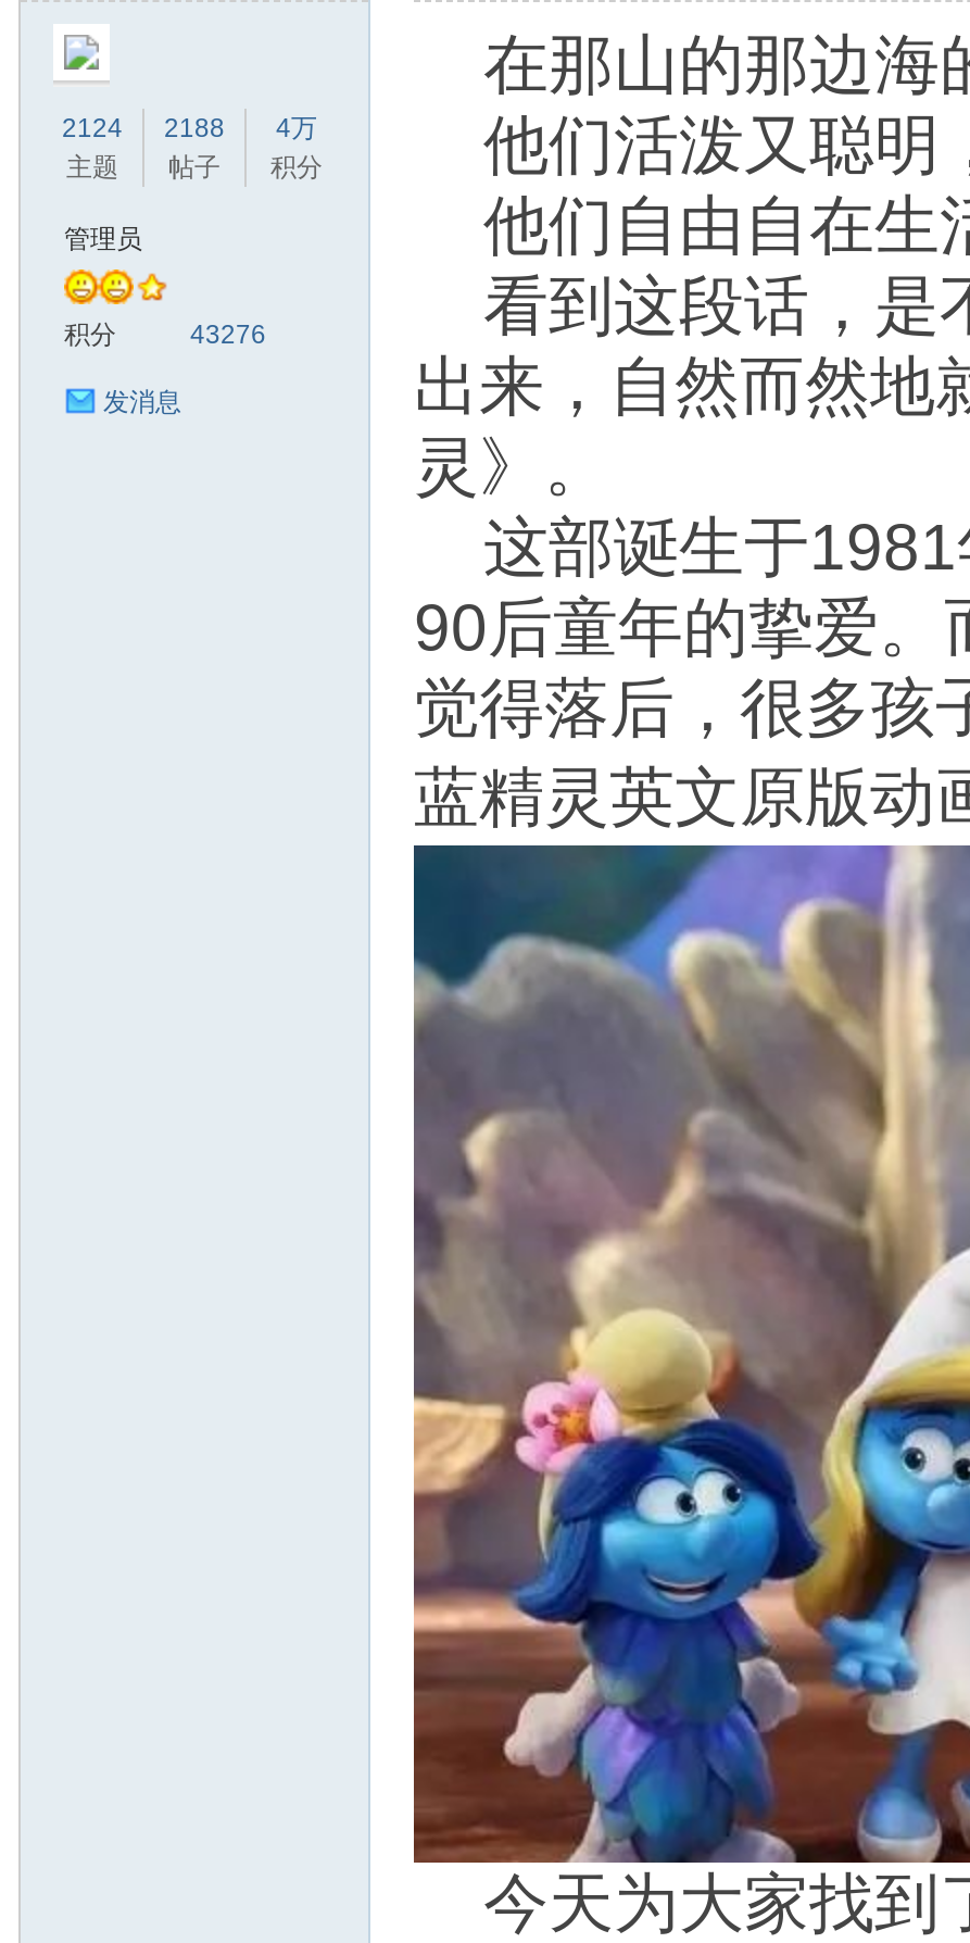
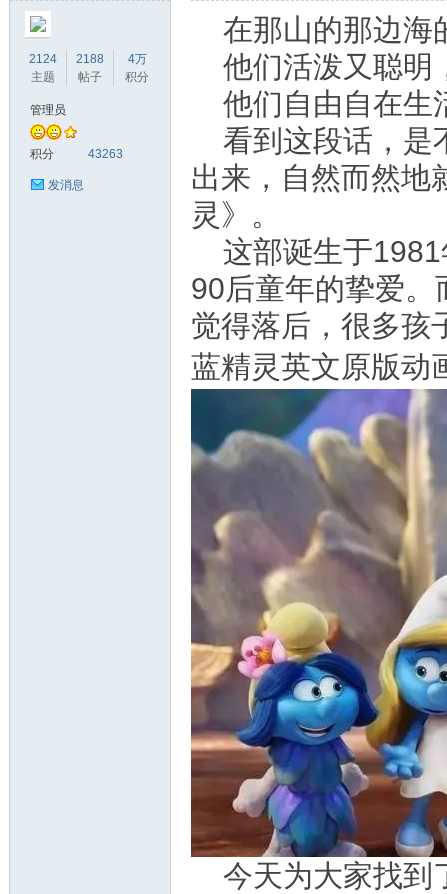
[190,319,266,350] 43276 -> [88,147,123,161] 43263

